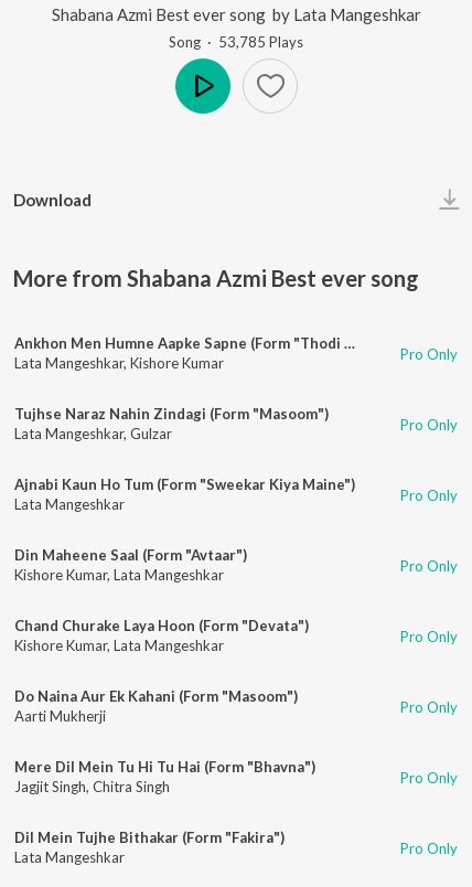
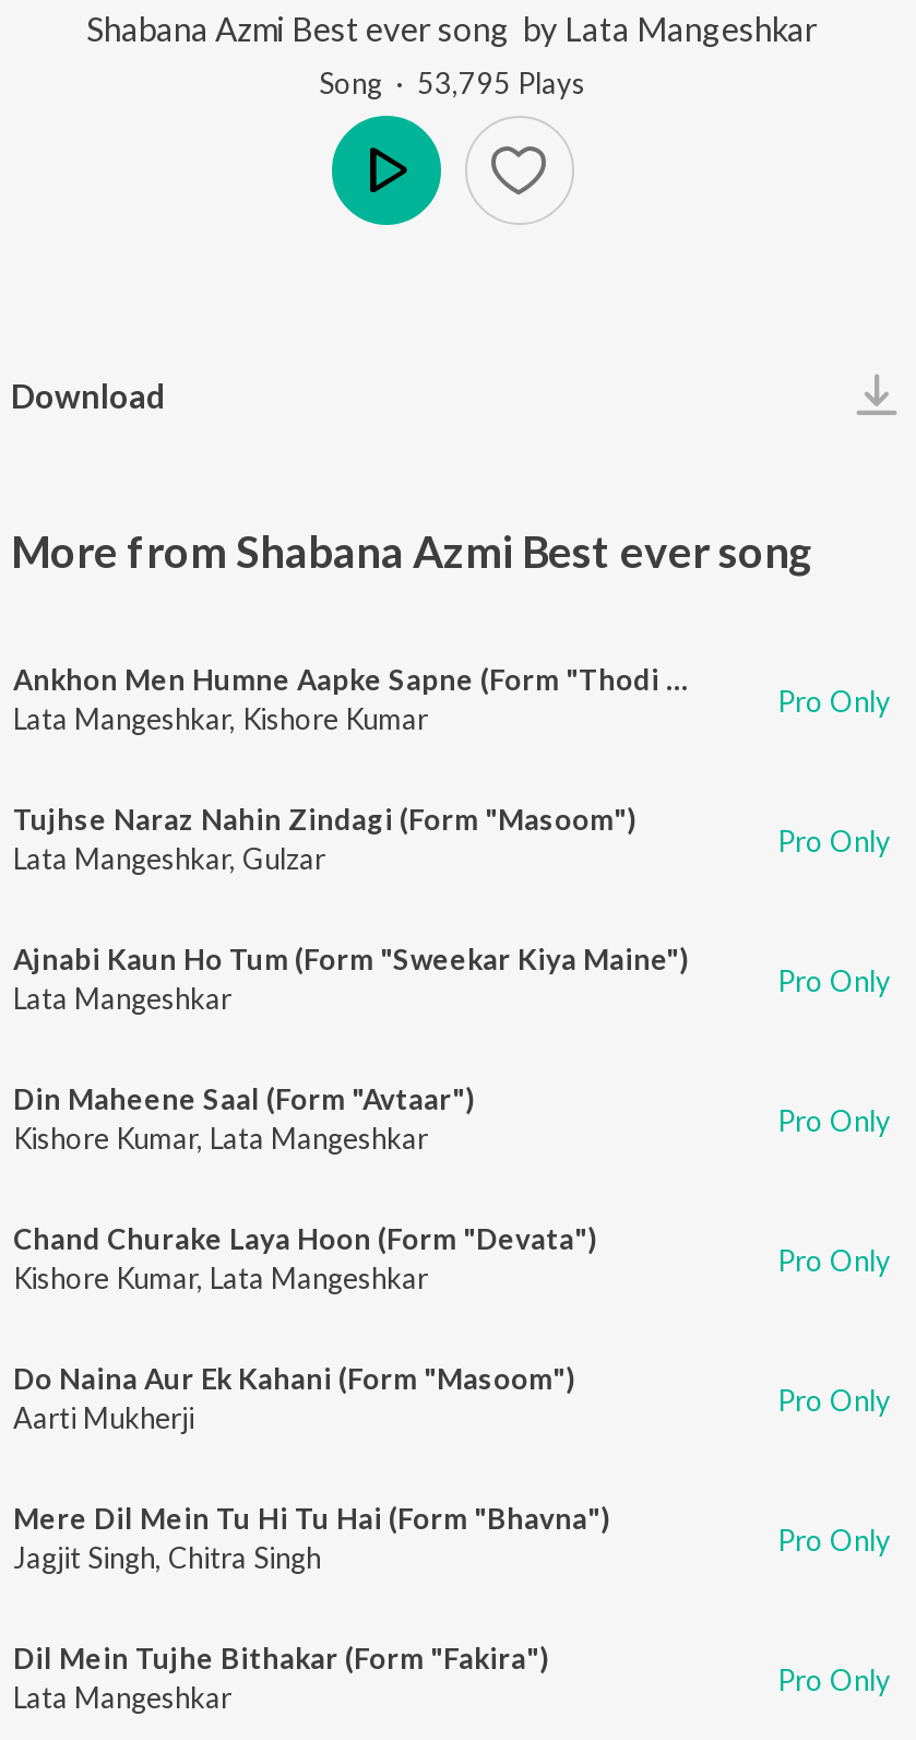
[169,33,303,51] Song · 53,785 Plays -> [319,66,585,100] Song · 53,795 Plays

